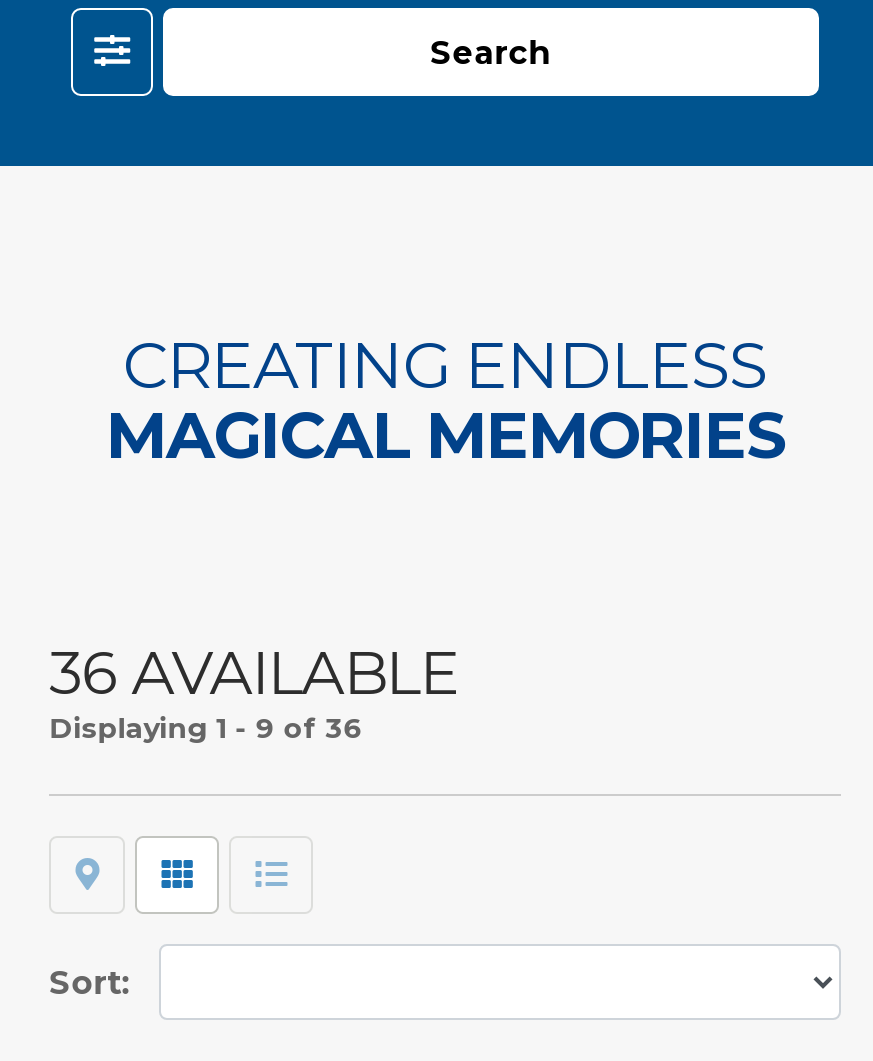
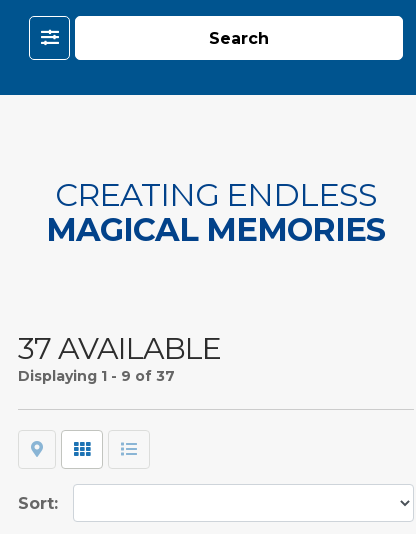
[49,637,457,711] 36 AVAILABLE -> [18,330,221,367] 37 AVAILABLE
[49,711,363,747] Displaying 1 - 9 of 36 -> [18,367,175,385] Displaying 1 - 9 of 37

